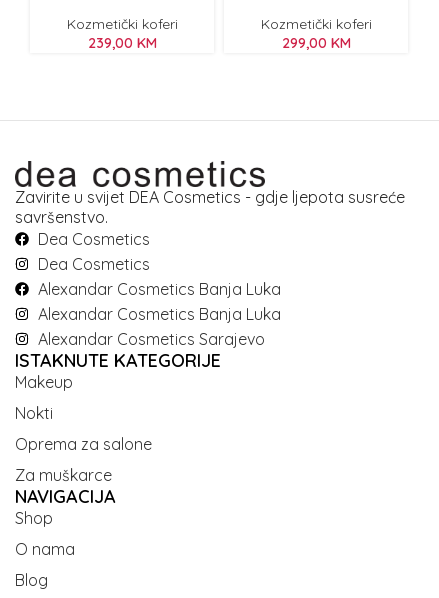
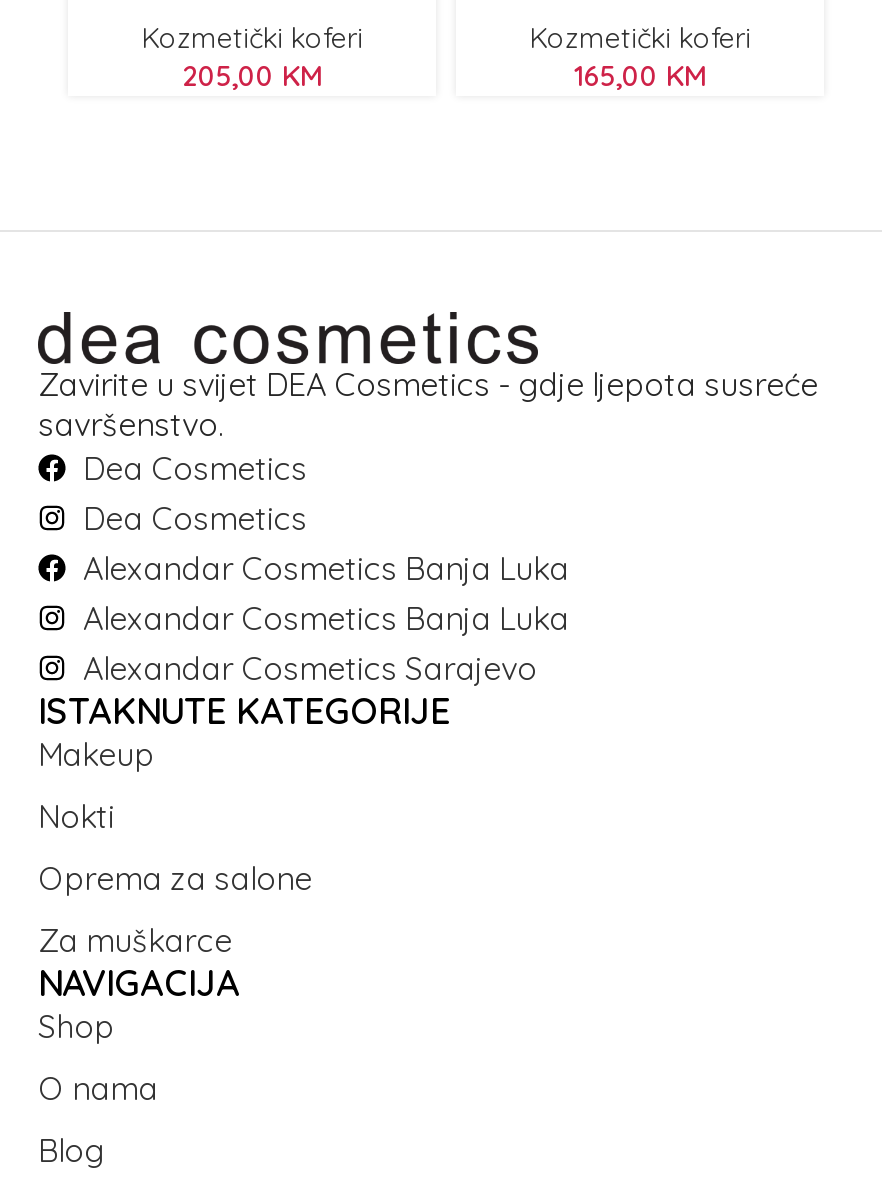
[87,34,156,52] 239,00 KM -> [182,59,322,95] 205,00 KM
[281,34,350,52] 299,00 KM -> [574,59,706,95] 165,00 KM

